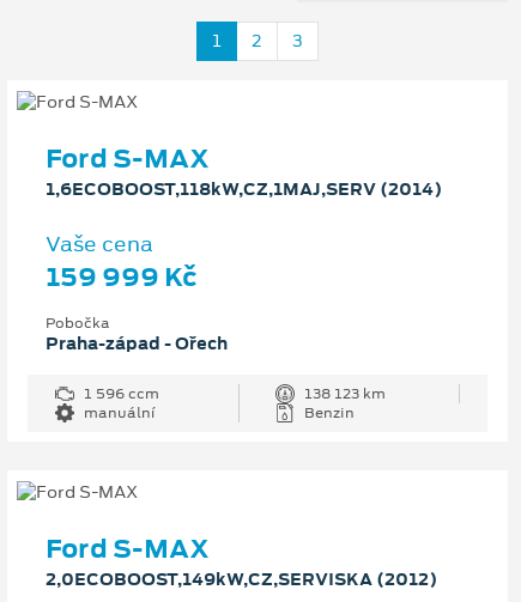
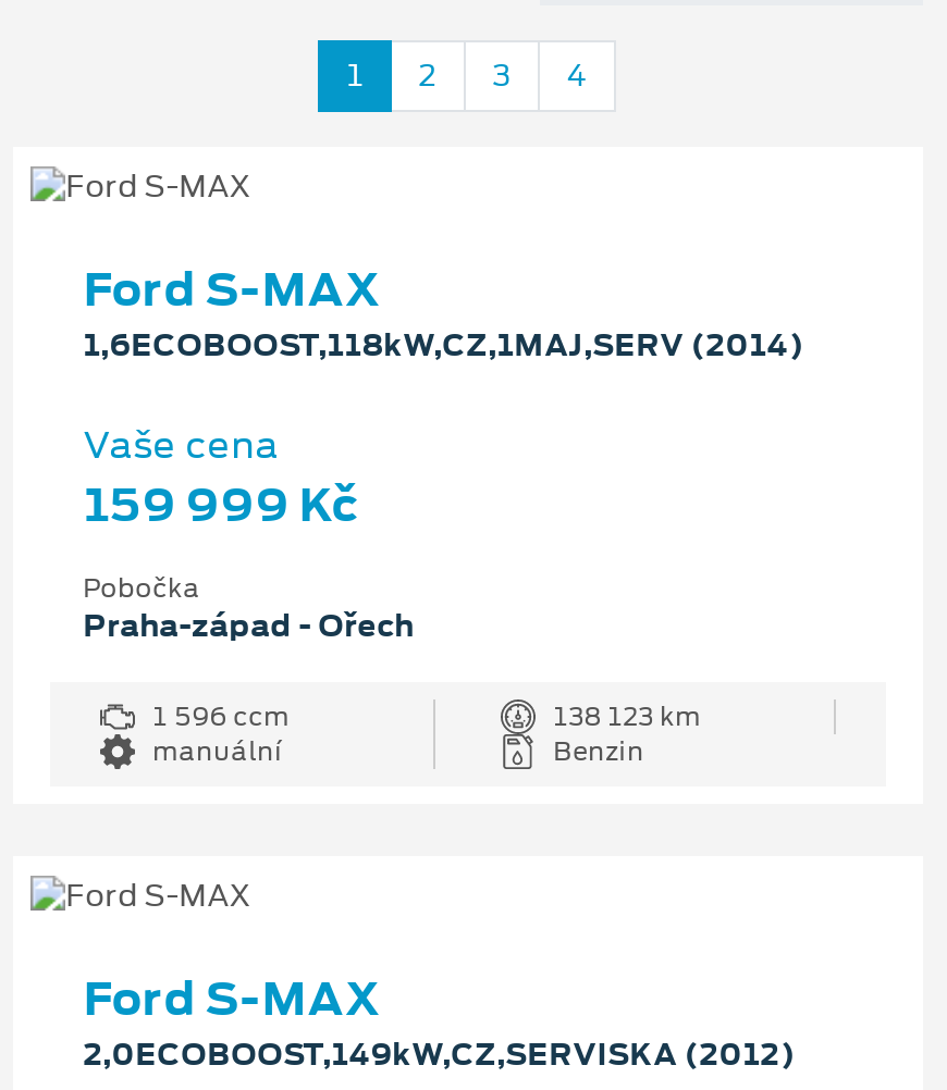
none -> [566,54,588,97] 4

